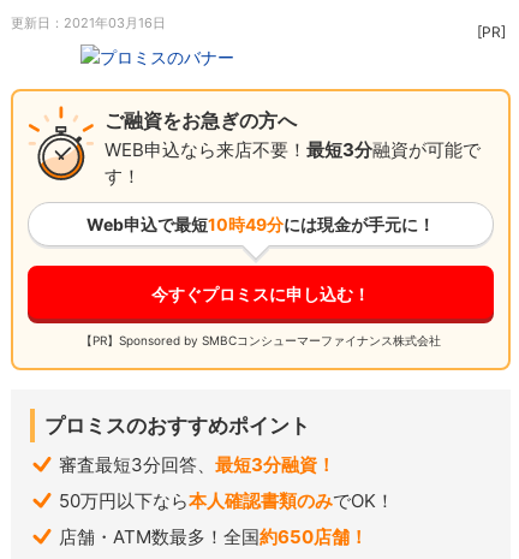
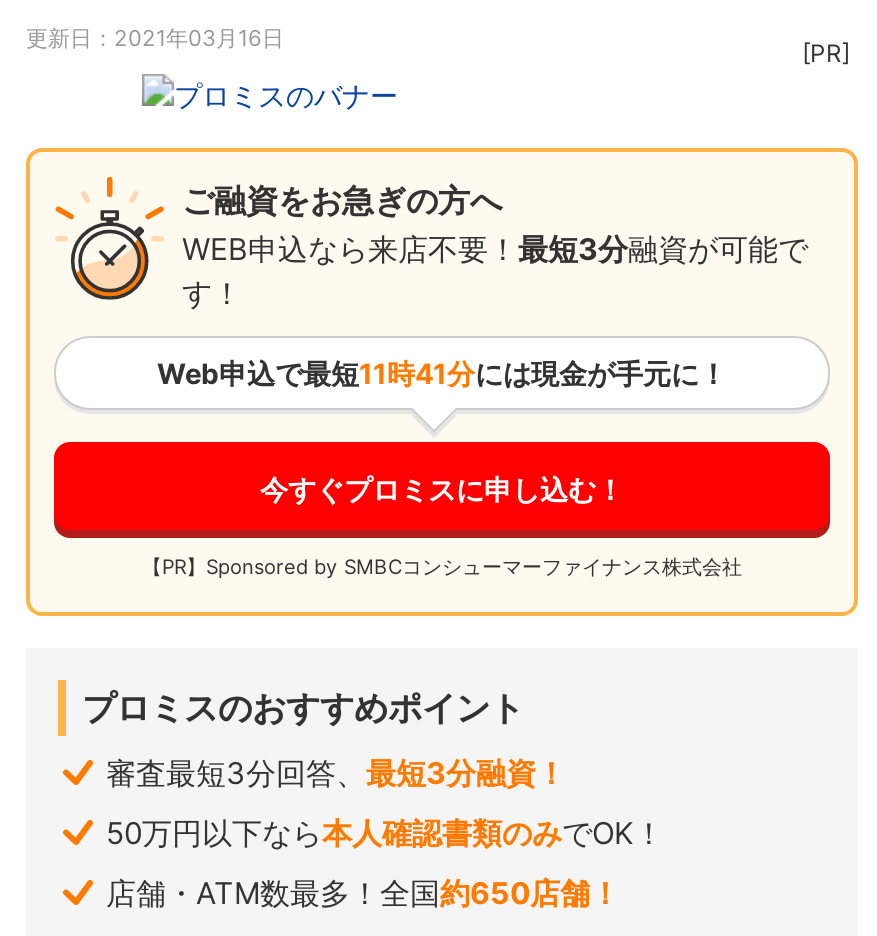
[86,214,435,234] Web申込で最短10時49分には現金が手元に！ -> [157,356,727,390] Web申込で最短11時41分には現金が手元に！

